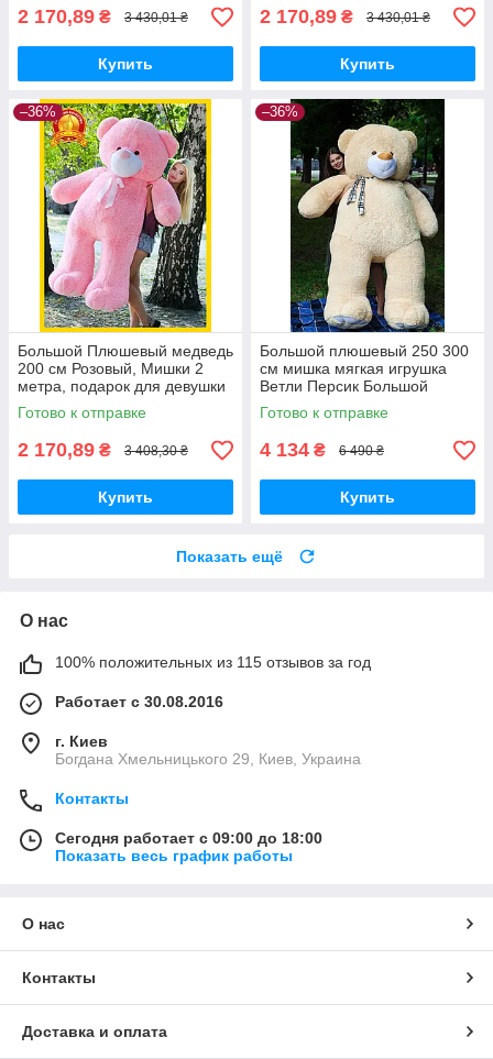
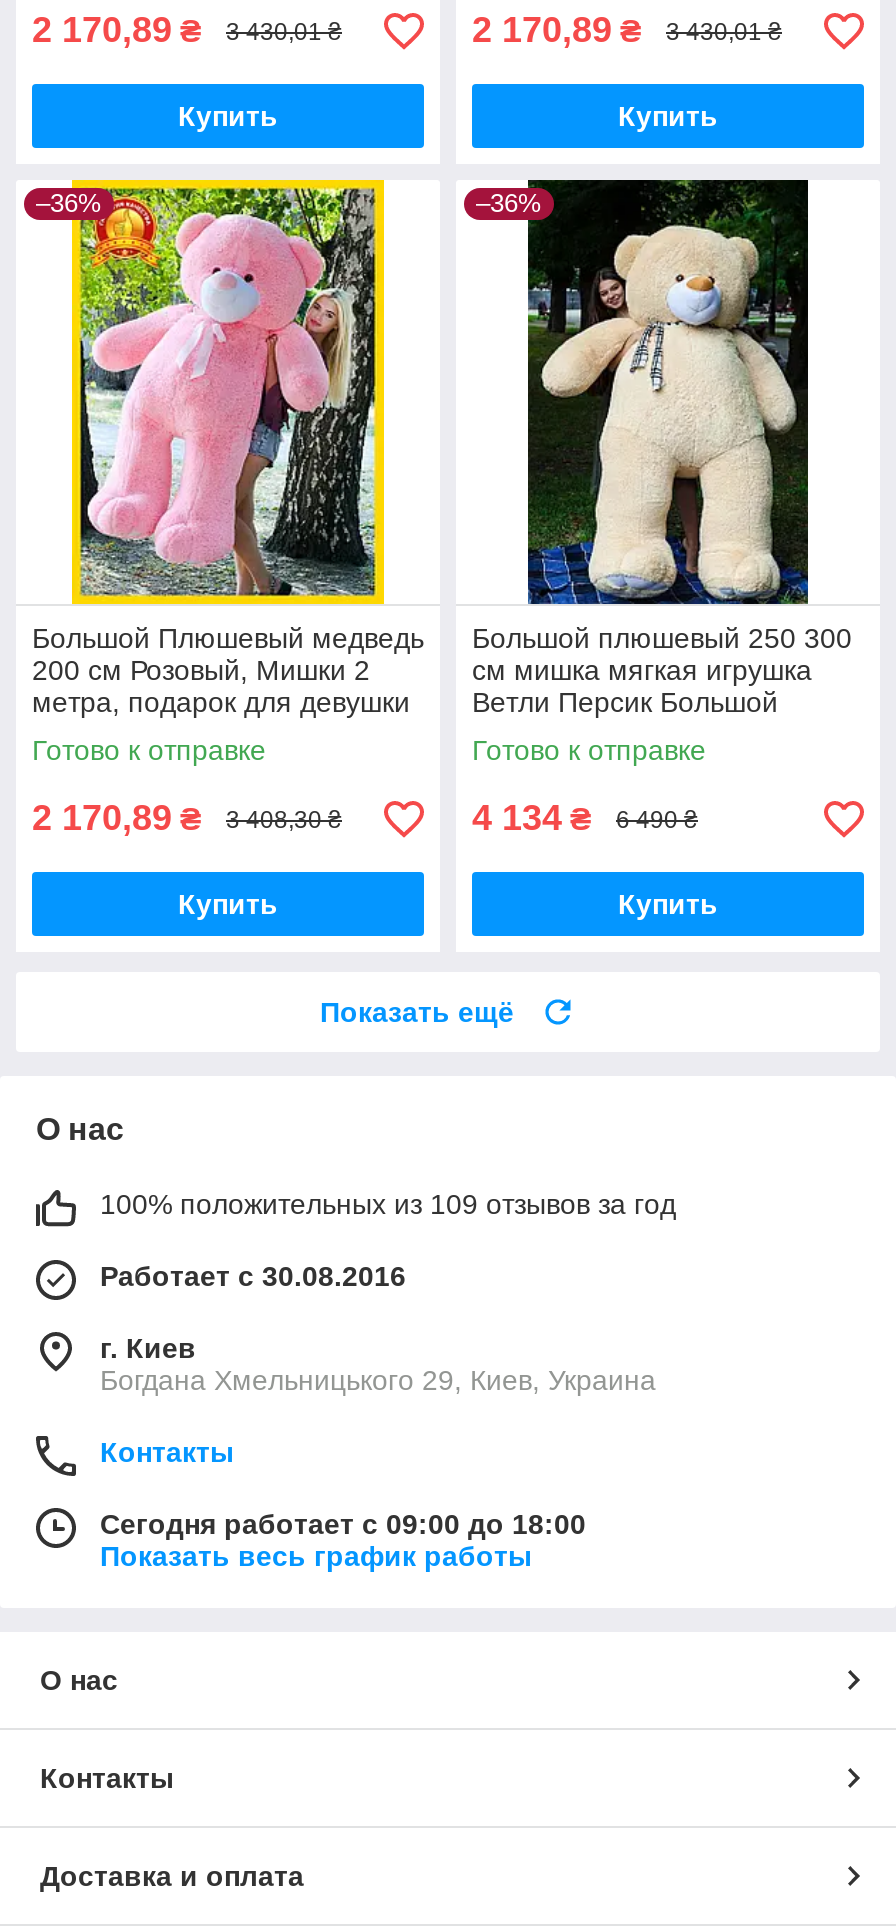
[55,654,371,671] 100% положительных из 115 отзывов за год -> [100,1189,676,1221] 100% положительных из 109 отзывов за год

